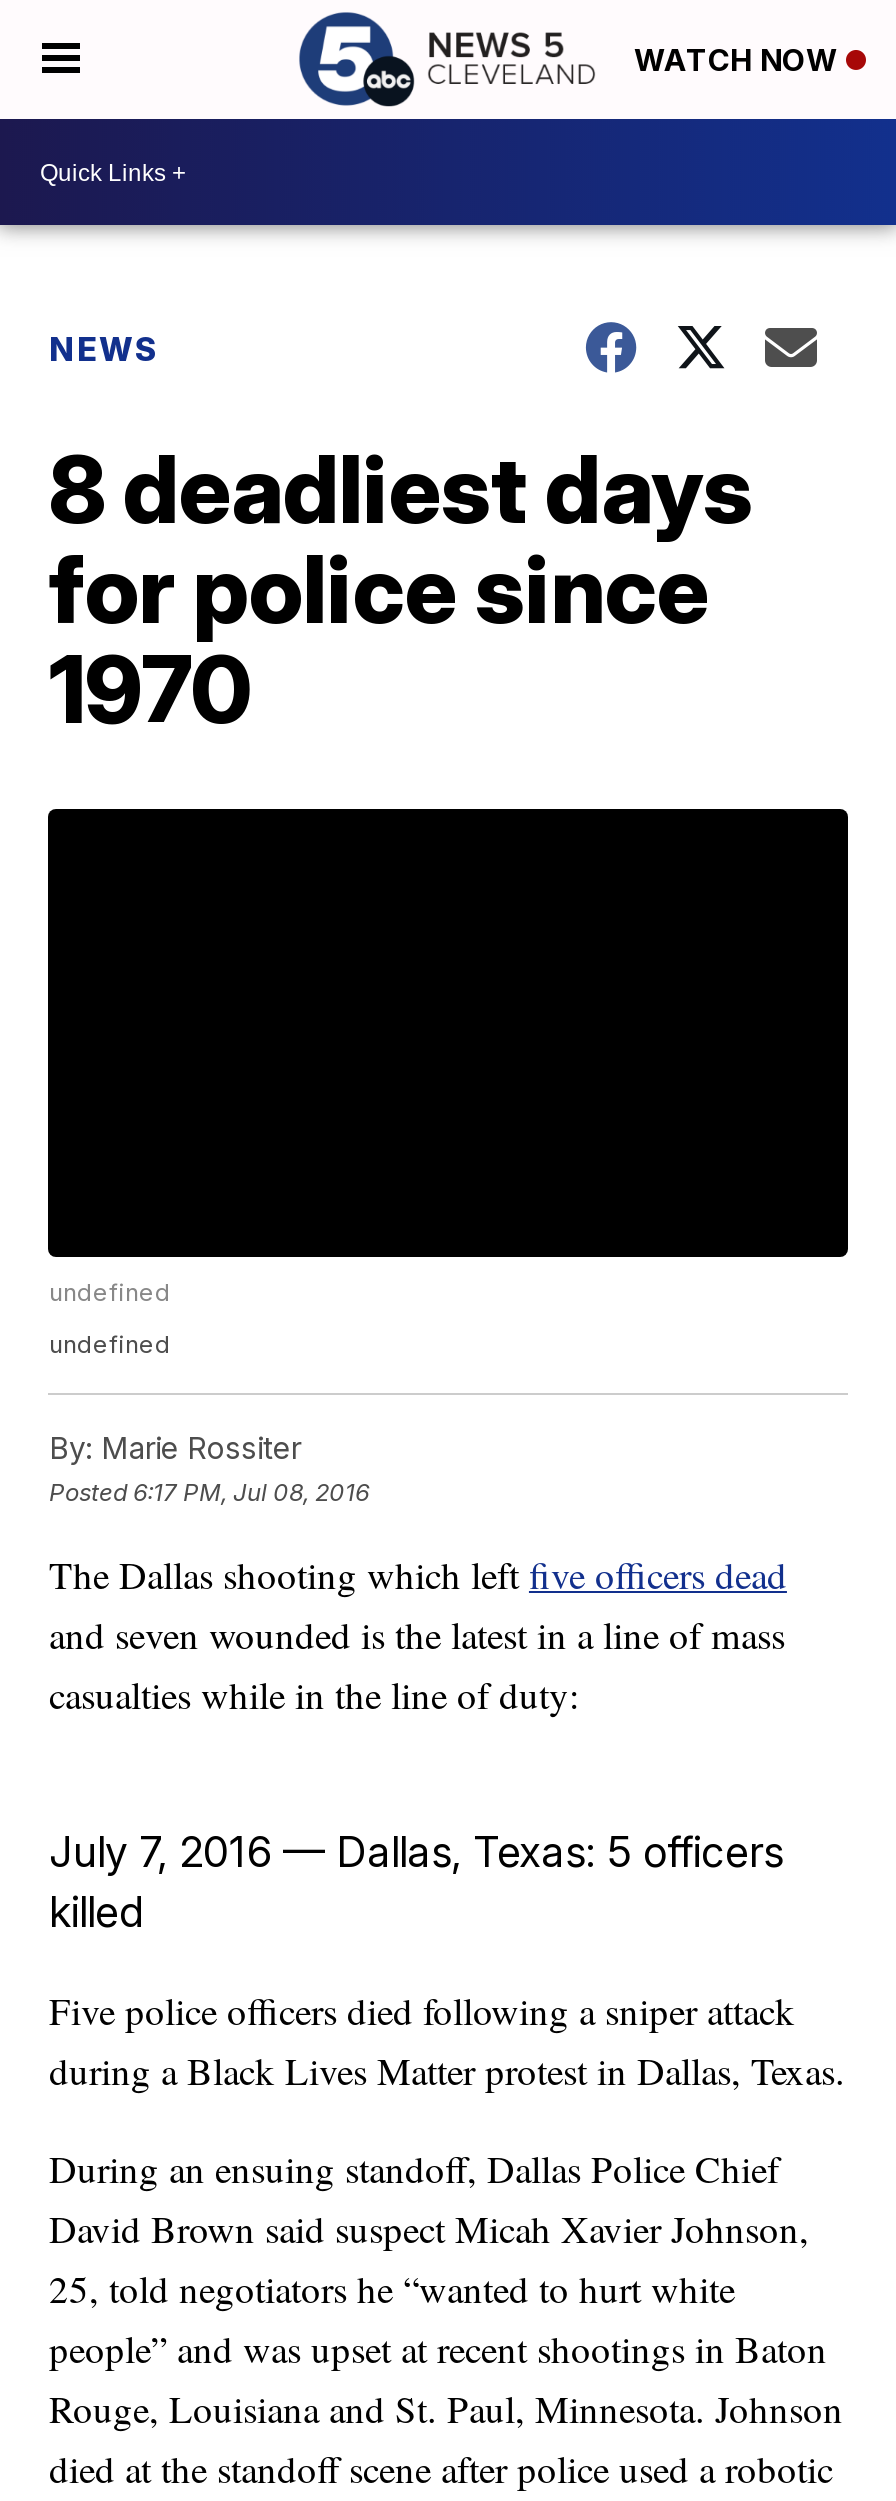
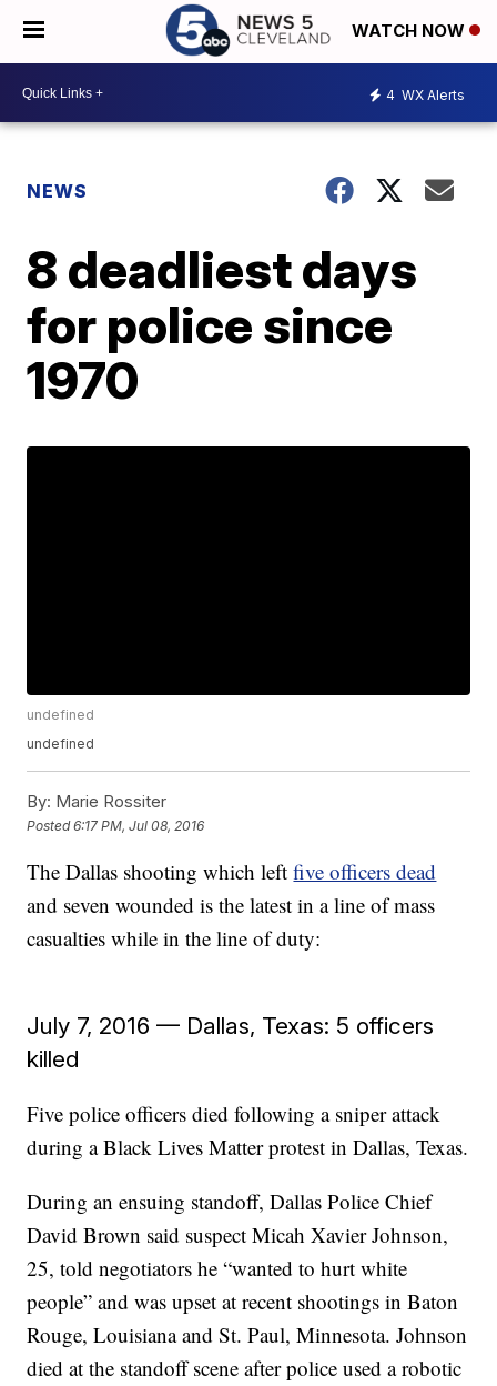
none -> [386,86,465,103] 4 WX Alerts

